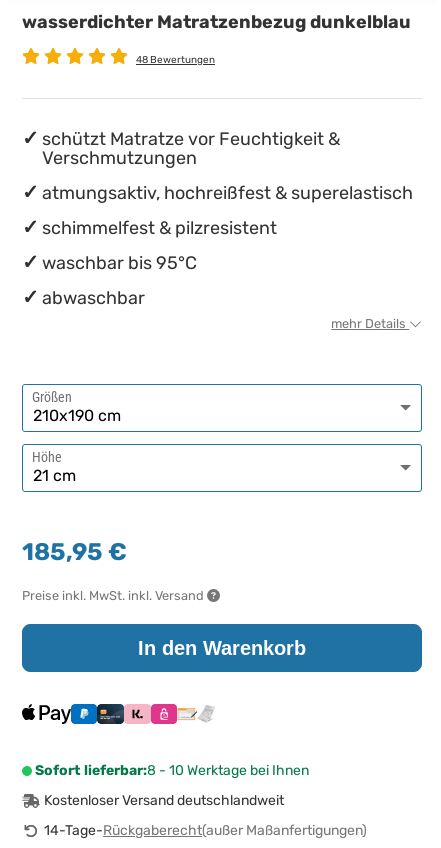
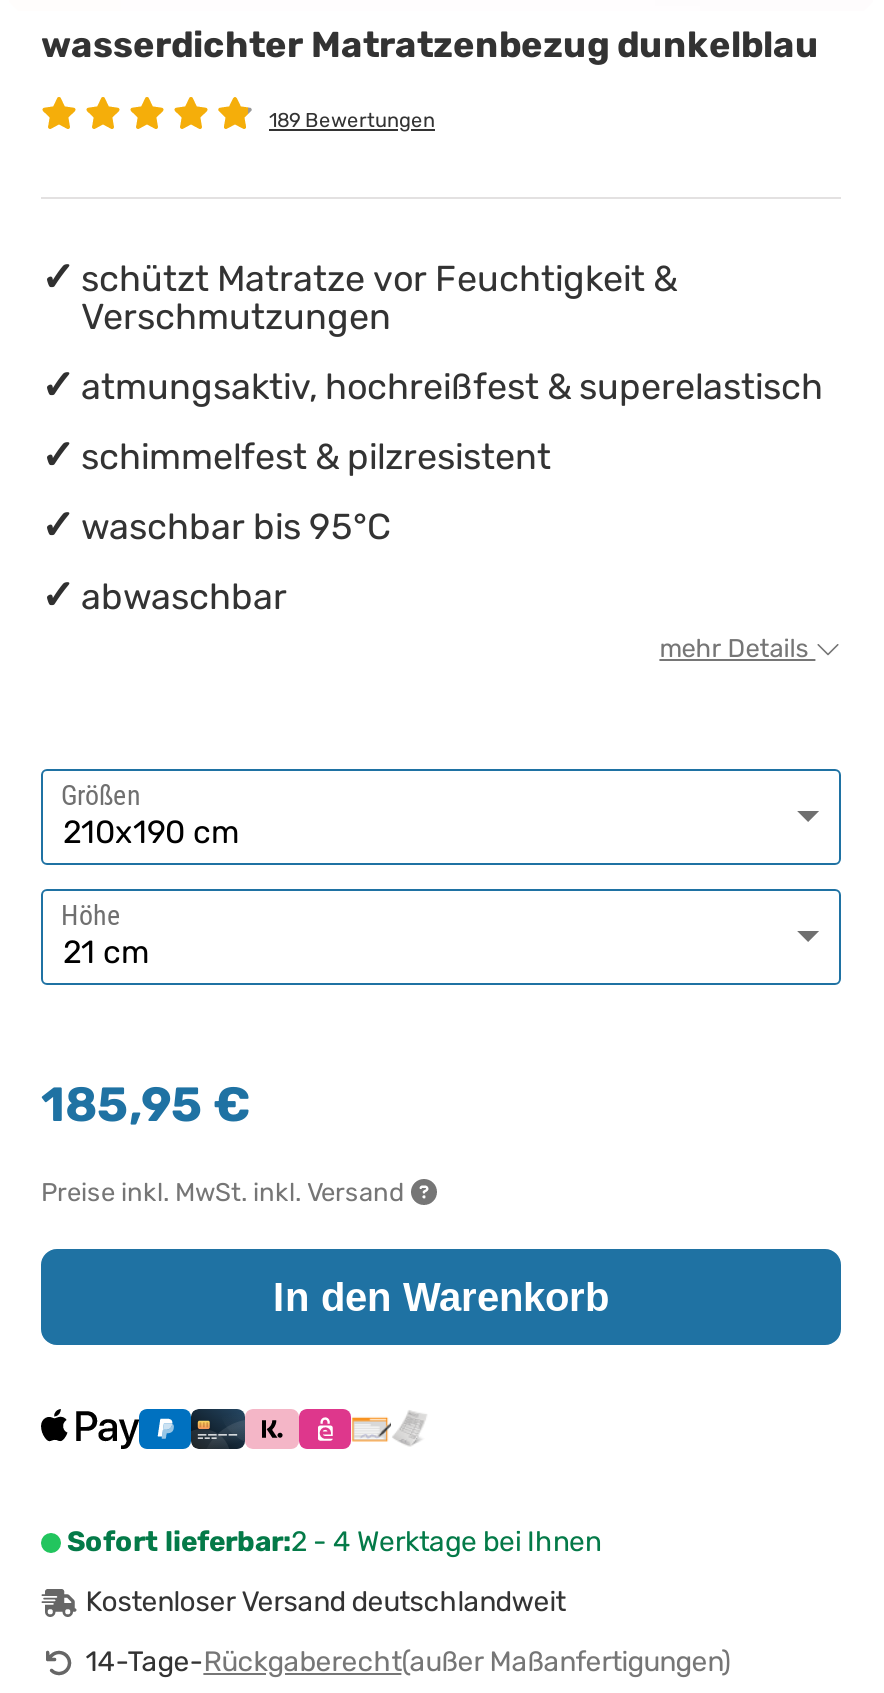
[136,54,215,66] 48 Bewertungen -> [269,109,435,133] 189 Bewertungen
[35,762,309,779] Sofort lieferbar:8 - 10 Werktage bei Ihnen -> [67,1525,601,1559] Sofort lieferbar:2 - 4 Werktage bei Ihnen

